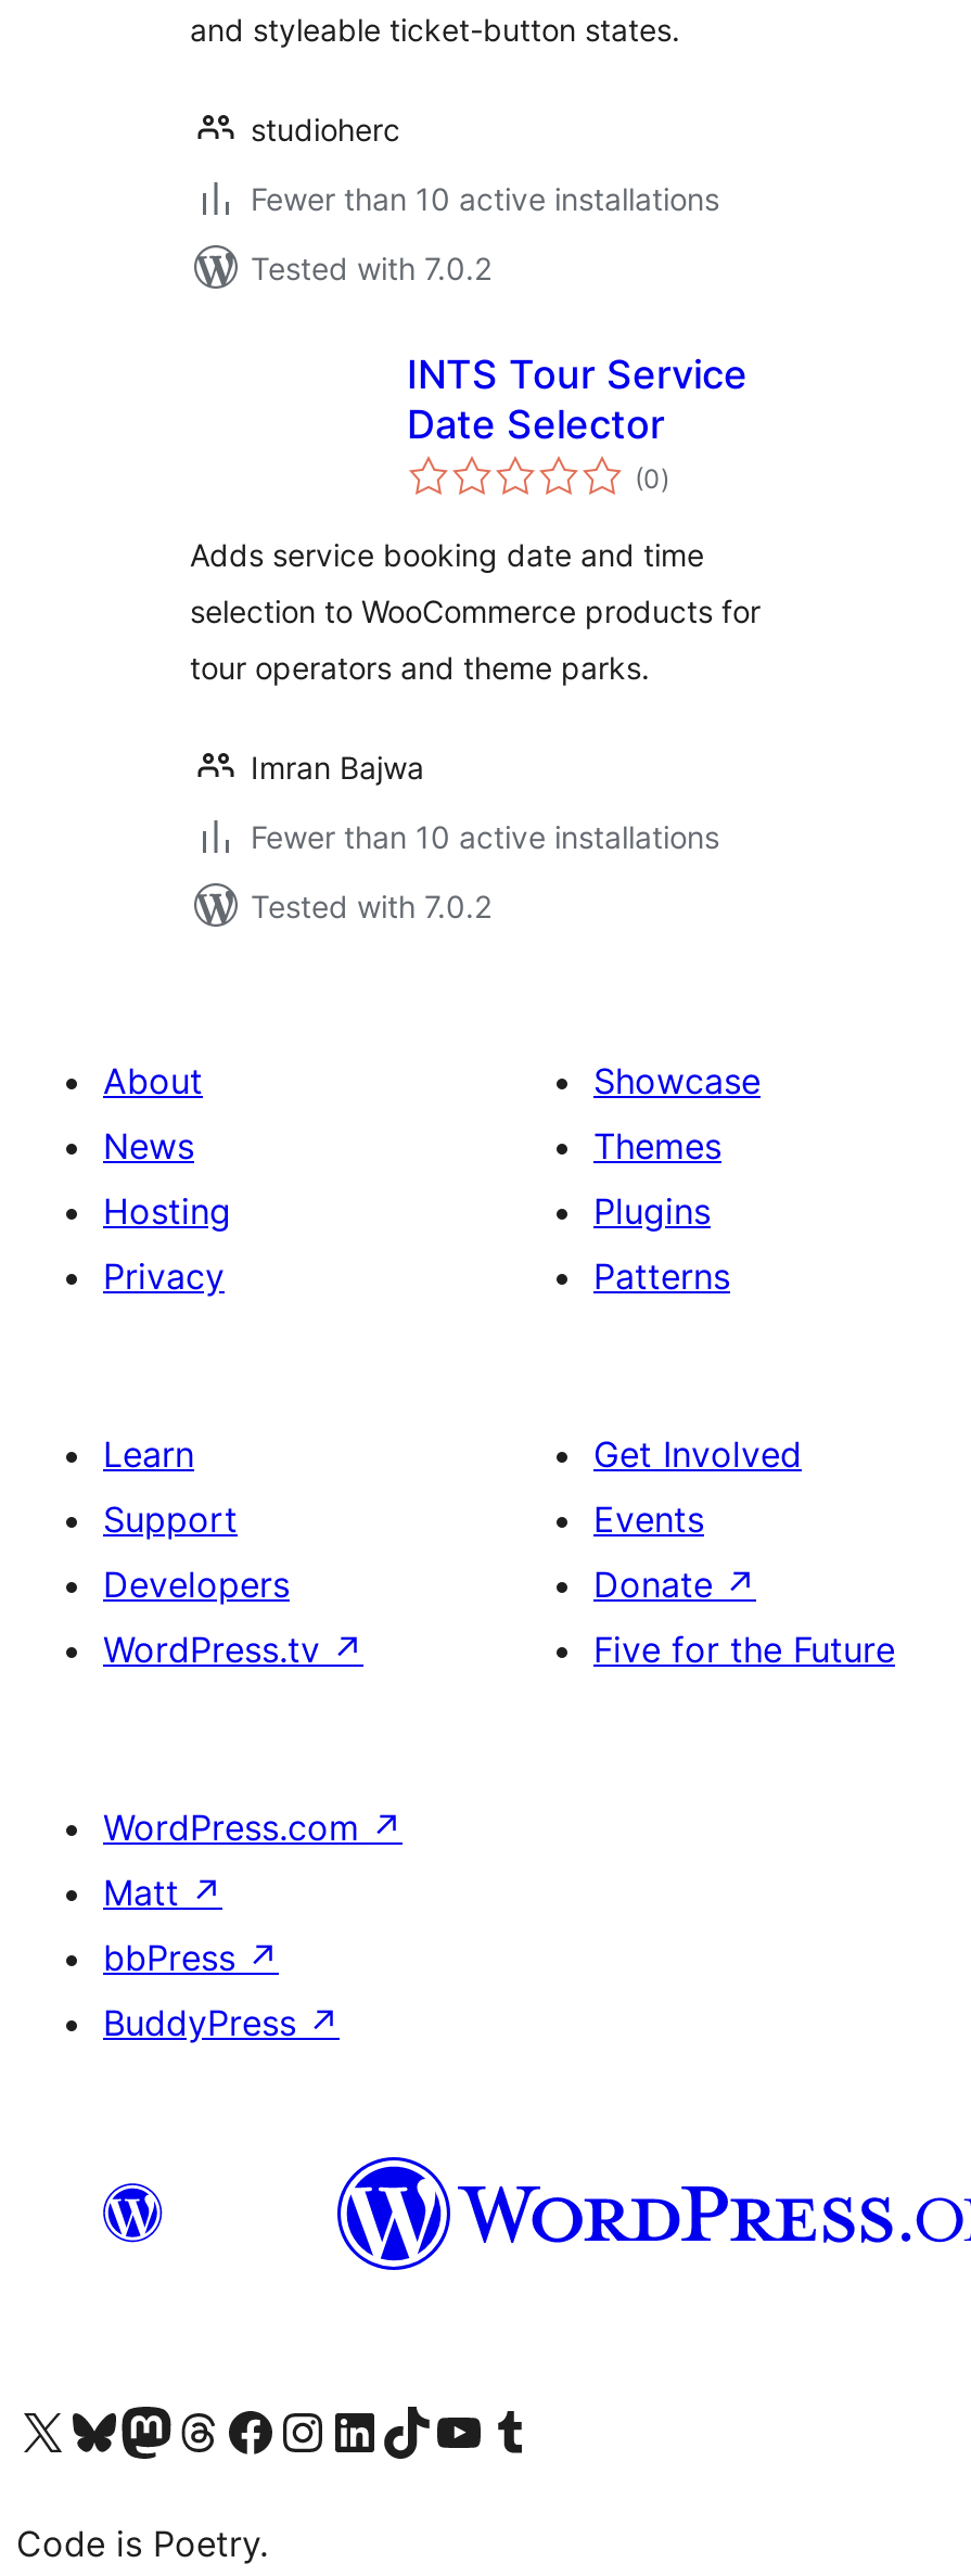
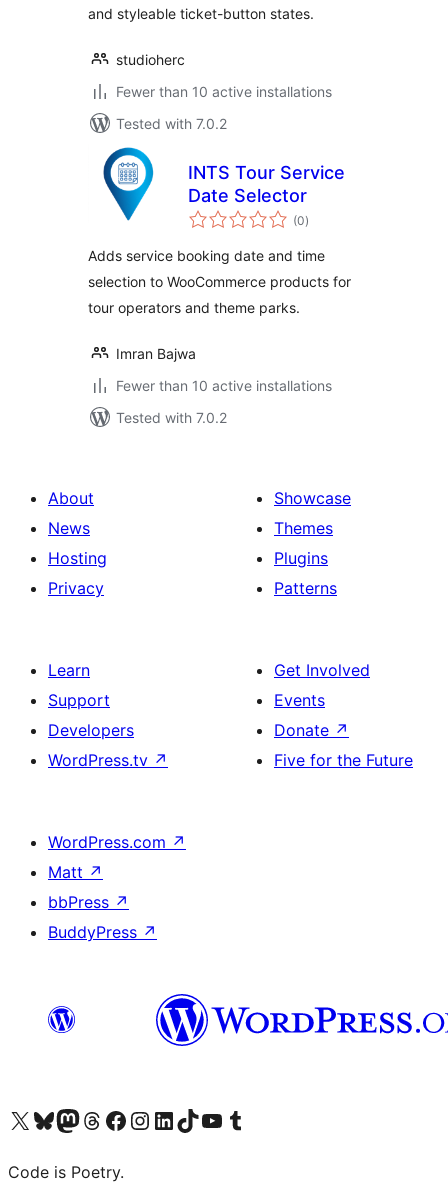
none -> [102,146,155,221] [image]

